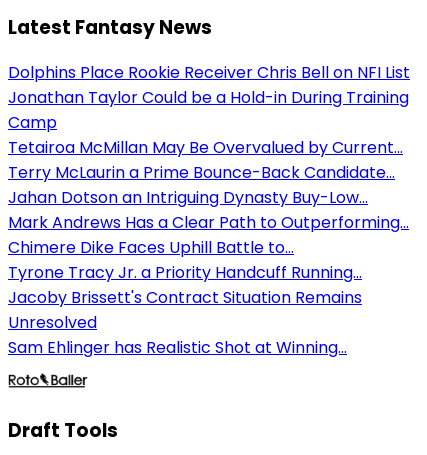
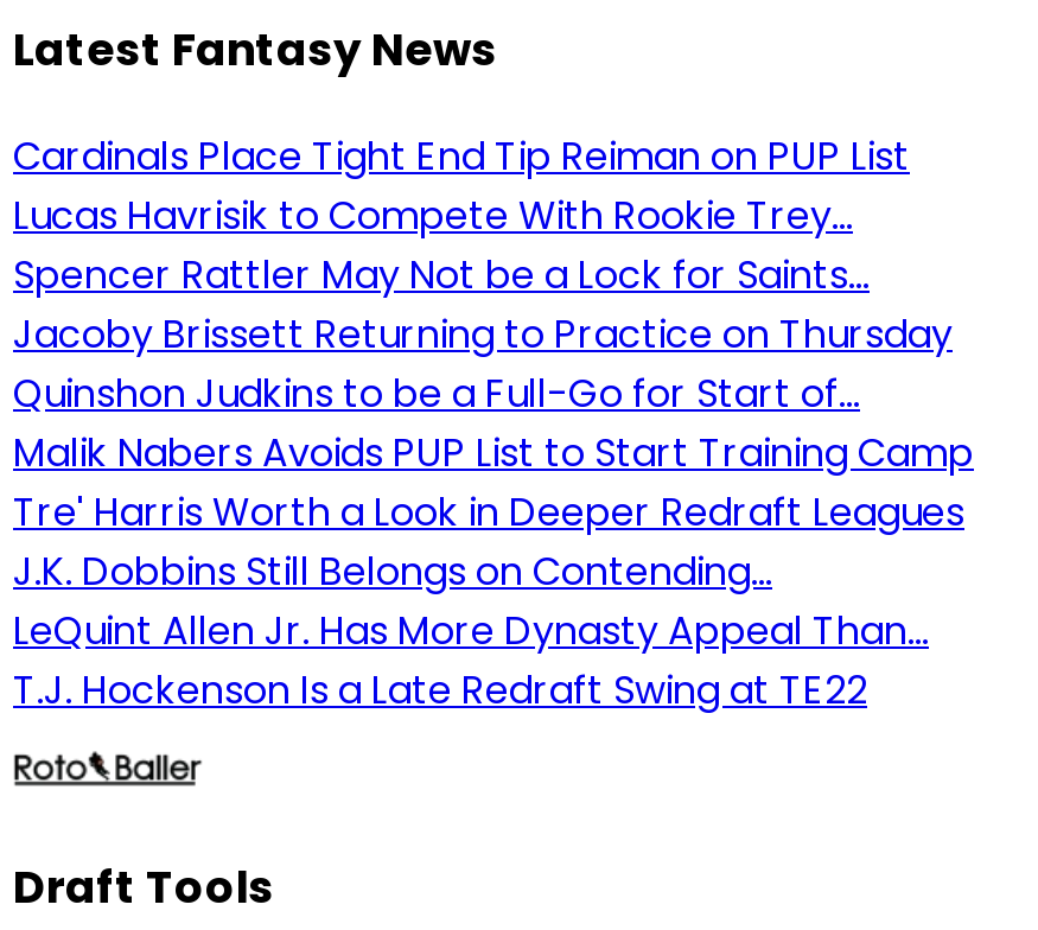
[8,61,410,359] Dolphins Place Rookie Receiver Chris Bell on NFI List | Jonathan Taylor Could be a Hold-in During Training | Camp | Tetairoa McMillan May Be Overvalued by Current... | Terry McLaurin a Prime Bounce-Back Candidate... | Jahan Dotson an Intriguing Dynasty Buy-Low... | Mark Andrews Has a Clear Path to Outperforming... | Chimere Dike Faces Uphill Battle to... | Tyrone Tracy Jr. a Priority Handcuff Running... | Jacoby Brissett's Contract Situation Remains | Unresolved | Sam Ehlinger has Realistic Shot at Winning... -> [13,130,974,718] Cardinals Place Tight End Tip Reiman on PUP List | Lucas Havrisik to Compete With Rookie Trey... | Spencer Rattler May Not be a Lock for Saints... | Jacoby Brissett Returning to Practice on Thursday | Quinshon Judkins to be a Full-Go for Start of... | Malik Nabers Avoids PUP List to Start Training Camp | Tre' Harris Worth a Look in Deeper Redraft Leagues | J.K. Dobbins Still Belongs on Contending... | LeQuint Allen Jr. Has More Dynasty Appeal Than... | T.J. Hockenson Is a Late Redraft Swing at TE22

